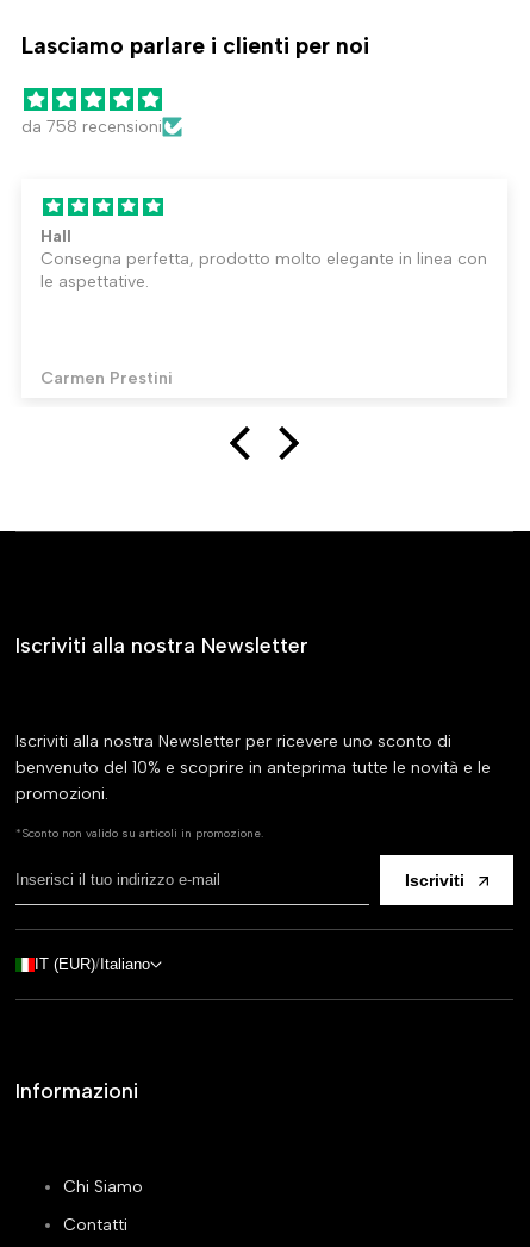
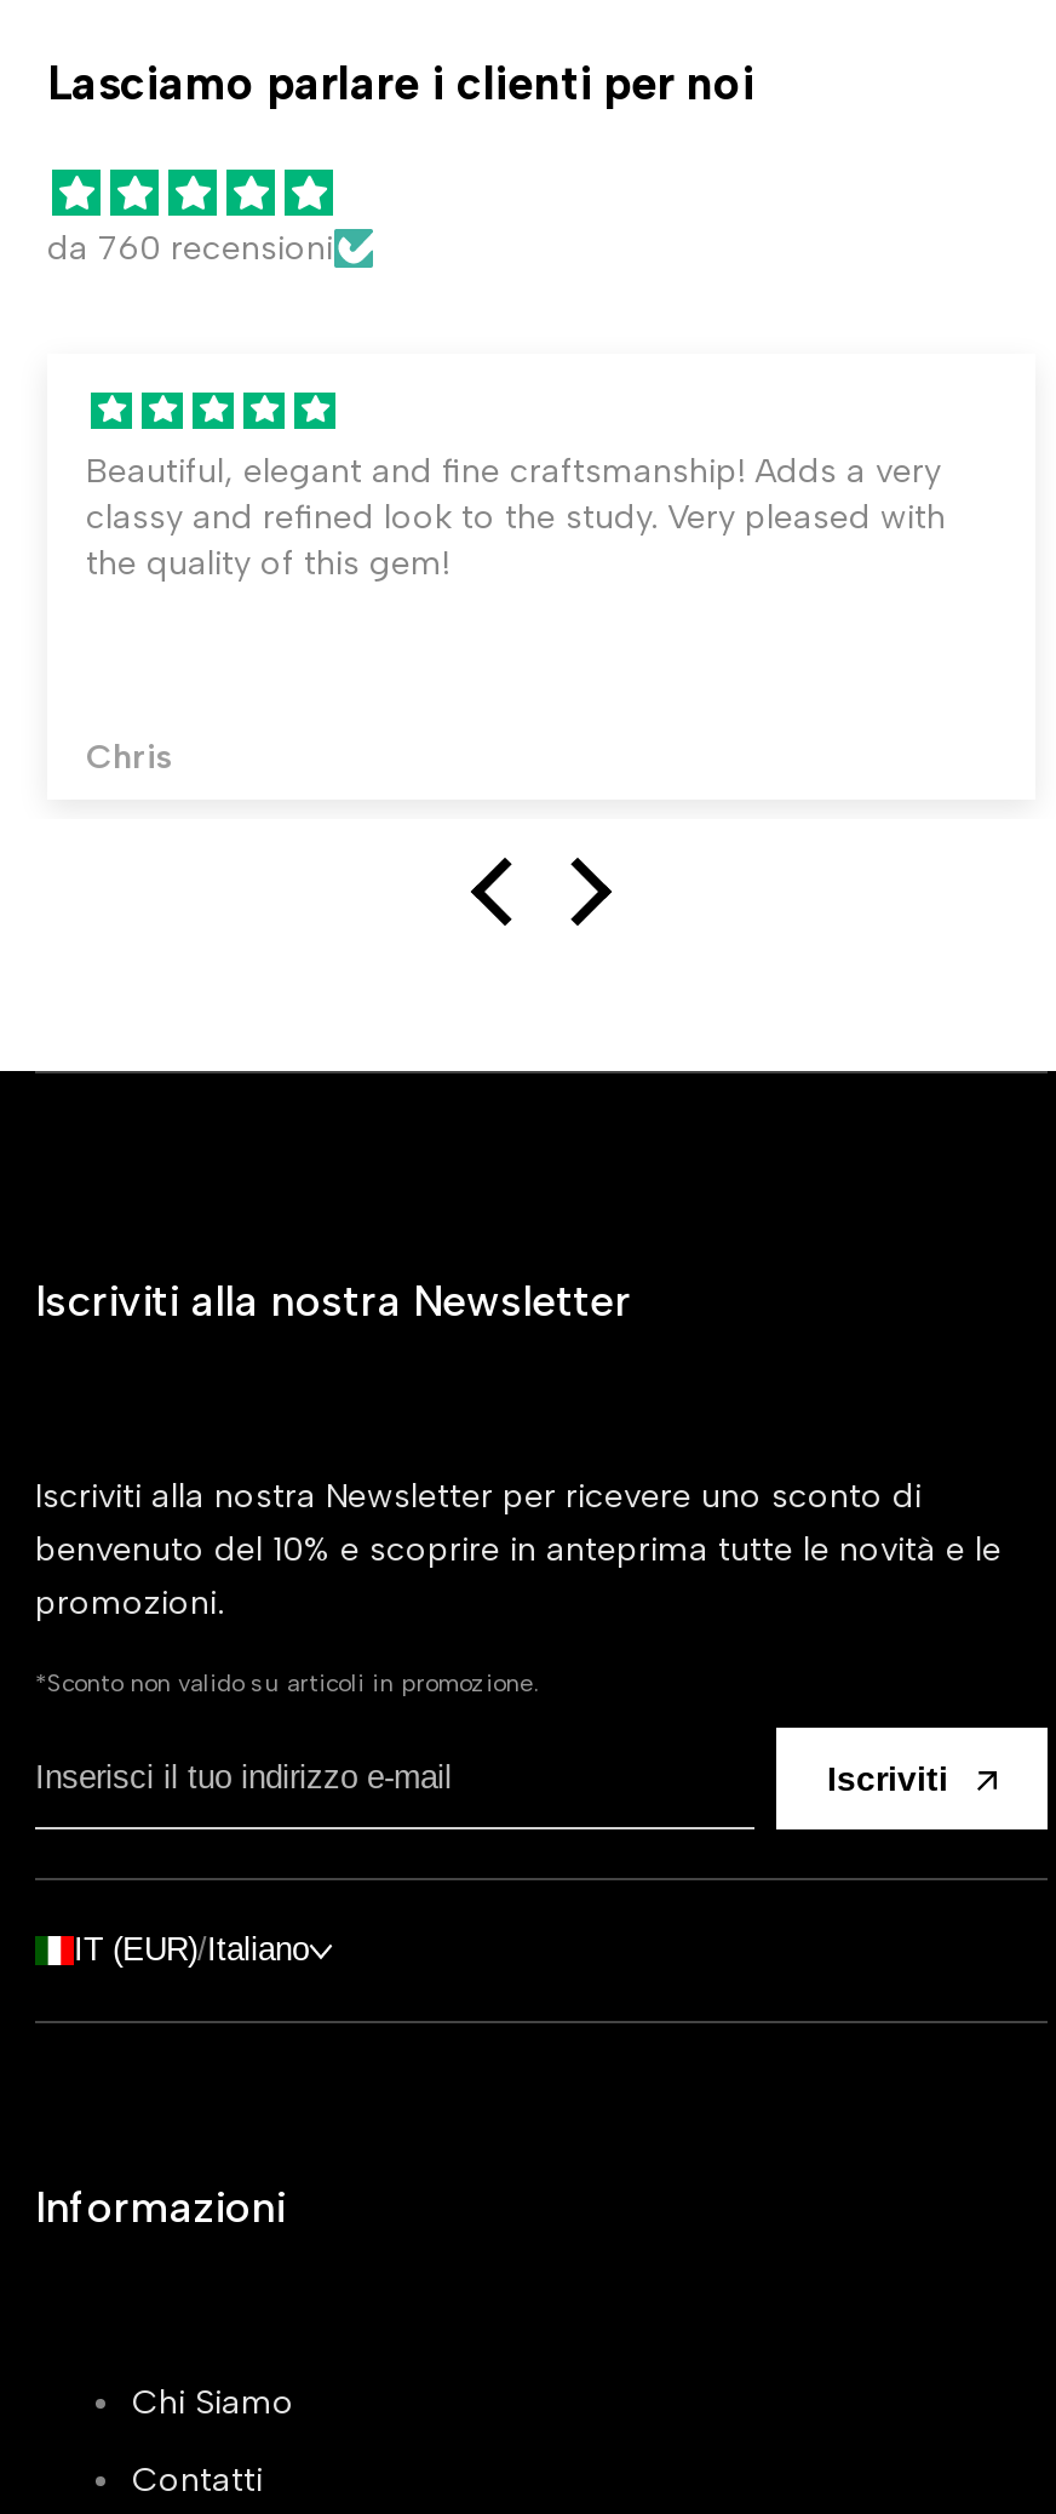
[21,116,162,137] da 758 recensioni -> [47,226,333,267] da 760 recensioni
[40,226,487,292] Hall | Consegna perfetta, prodotto molto elegante in linea con | le aspettative. -> [86,449,946,582] Beautiful, elegant and fine craftsmanship! Adds a very | classy and refined look to the study. Very pleased with | the quality of this gem!
[40,368,173,388] Carmen Prestini -> [86,737,173,778] Chris

